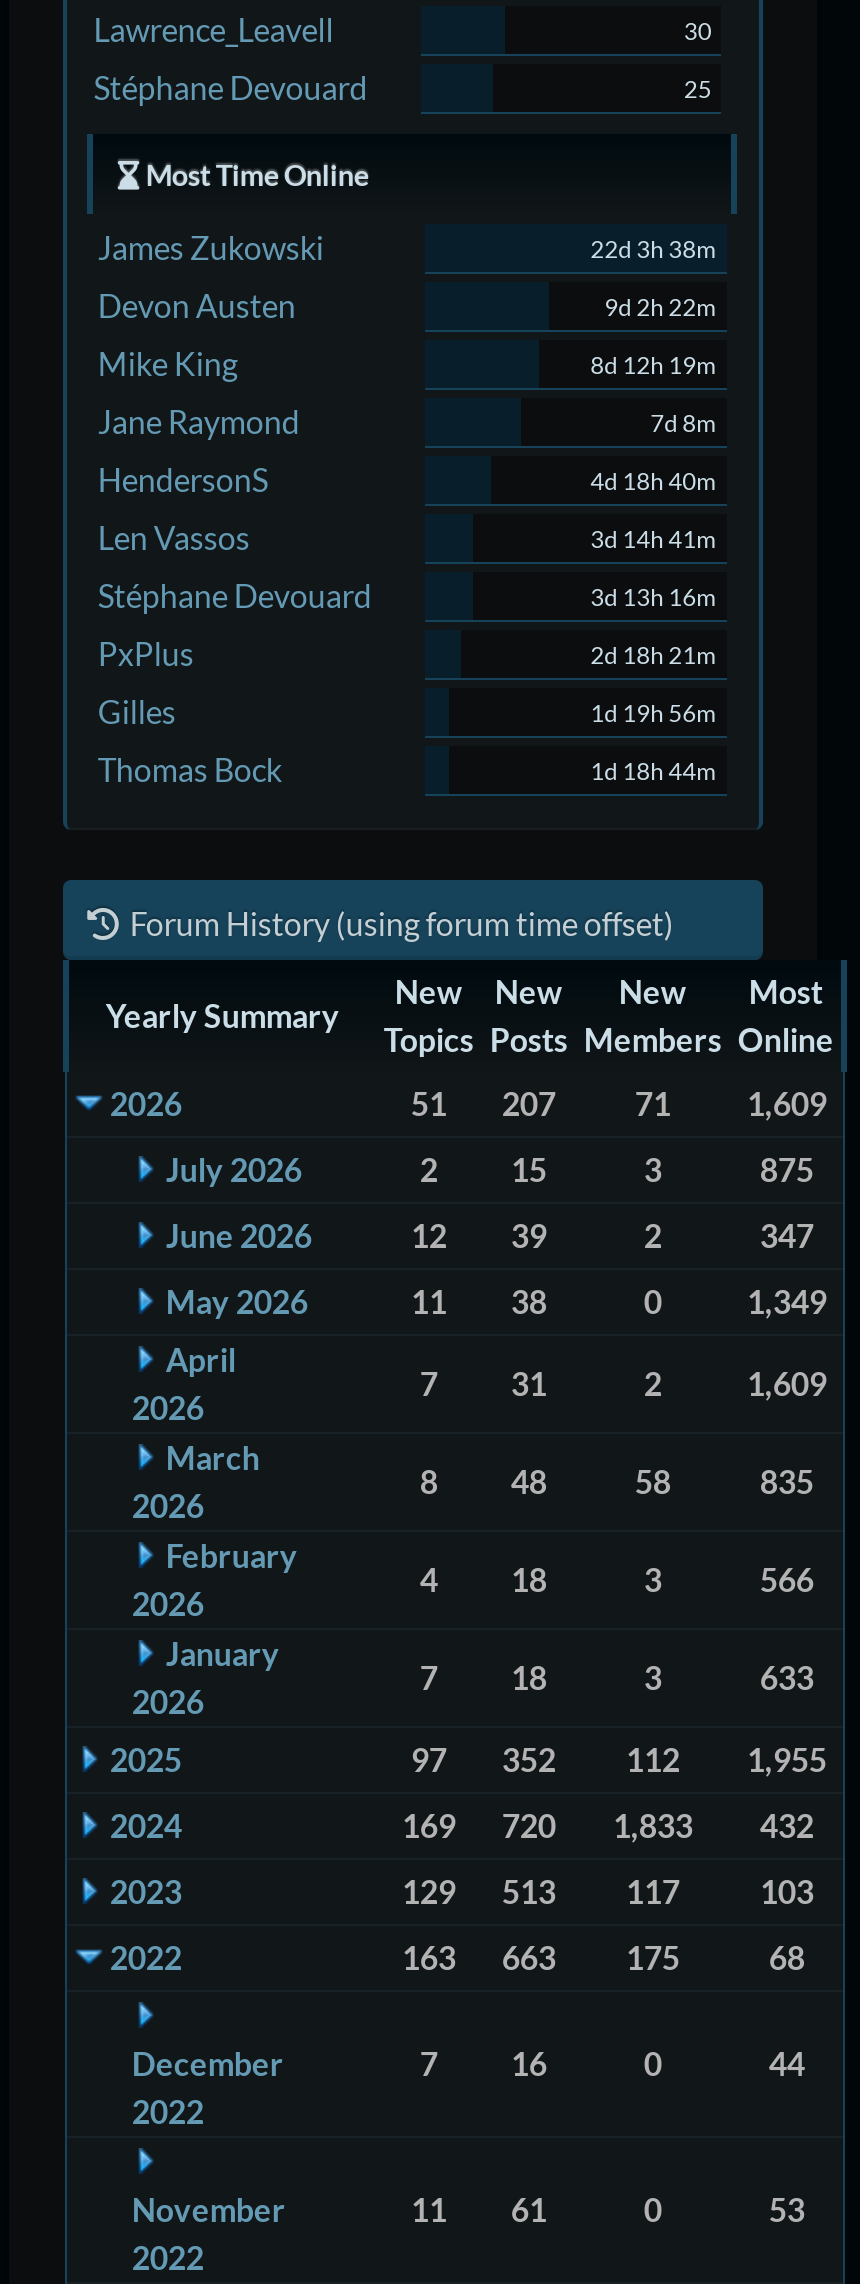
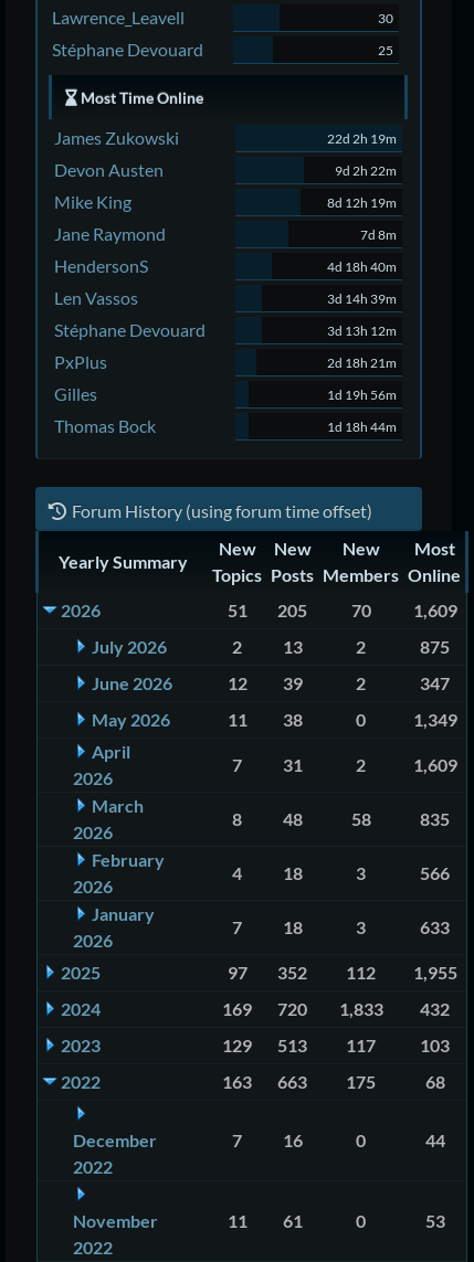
[590,234,716,264] 22d 3h 38m -> [327,130,396,147] 22d 2h 19m
[590,524,716,554] 3d 14h 41m -> [327,290,396,307] 3d 14h 39m
[590,582,716,612] 3d 13h 16m -> [327,322,396,339] 3d 13h 12m
[411,1084,556,1122] 51 207 -> [227,600,308,621] 51 205
[635,1084,827,1122] 71 1,609 -> [351,600,457,621] 70 1,609
[420,1150,547,1188] 2 15 -> [232,636,303,657] 2 13
[644,1150,662,1188] 3 -> [356,636,366,657] 2

